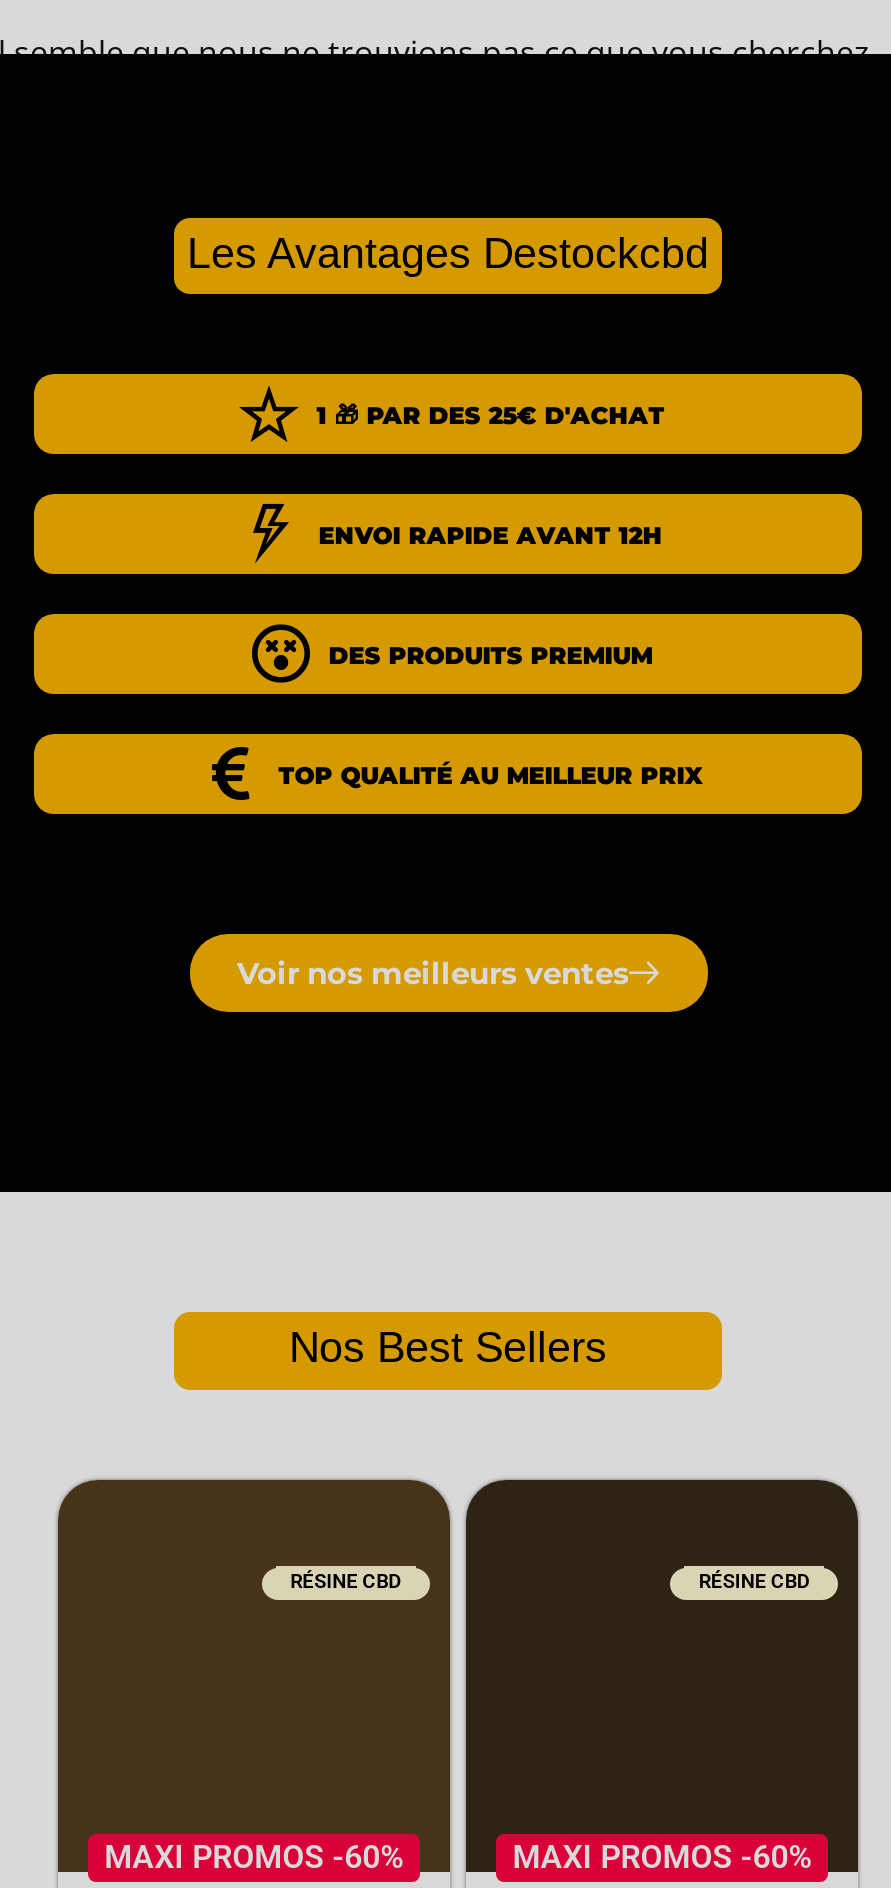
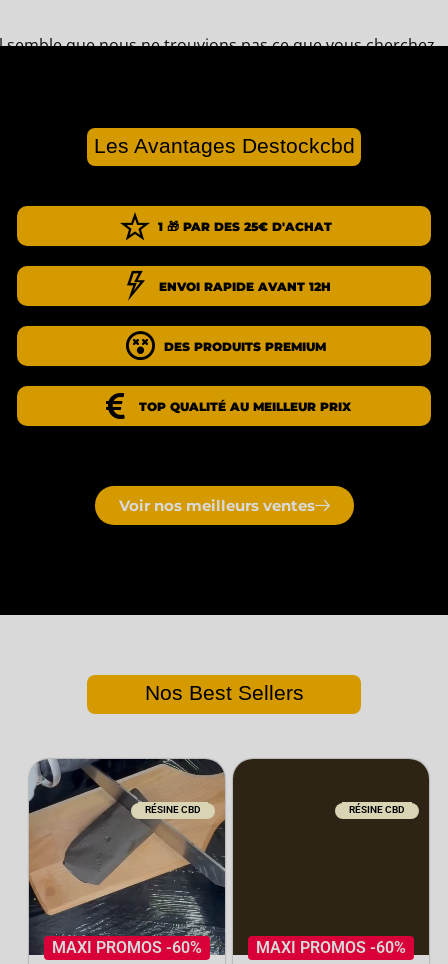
[56,1478,452,1872] [image] -> [28,758,226,956] [image]

